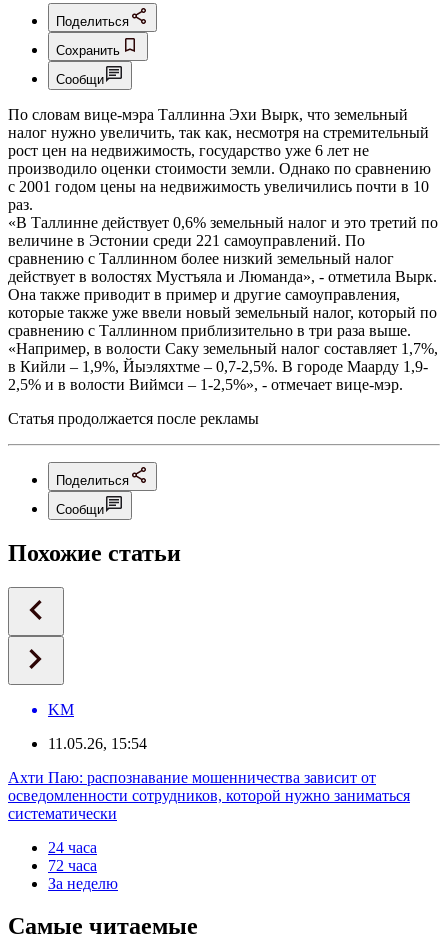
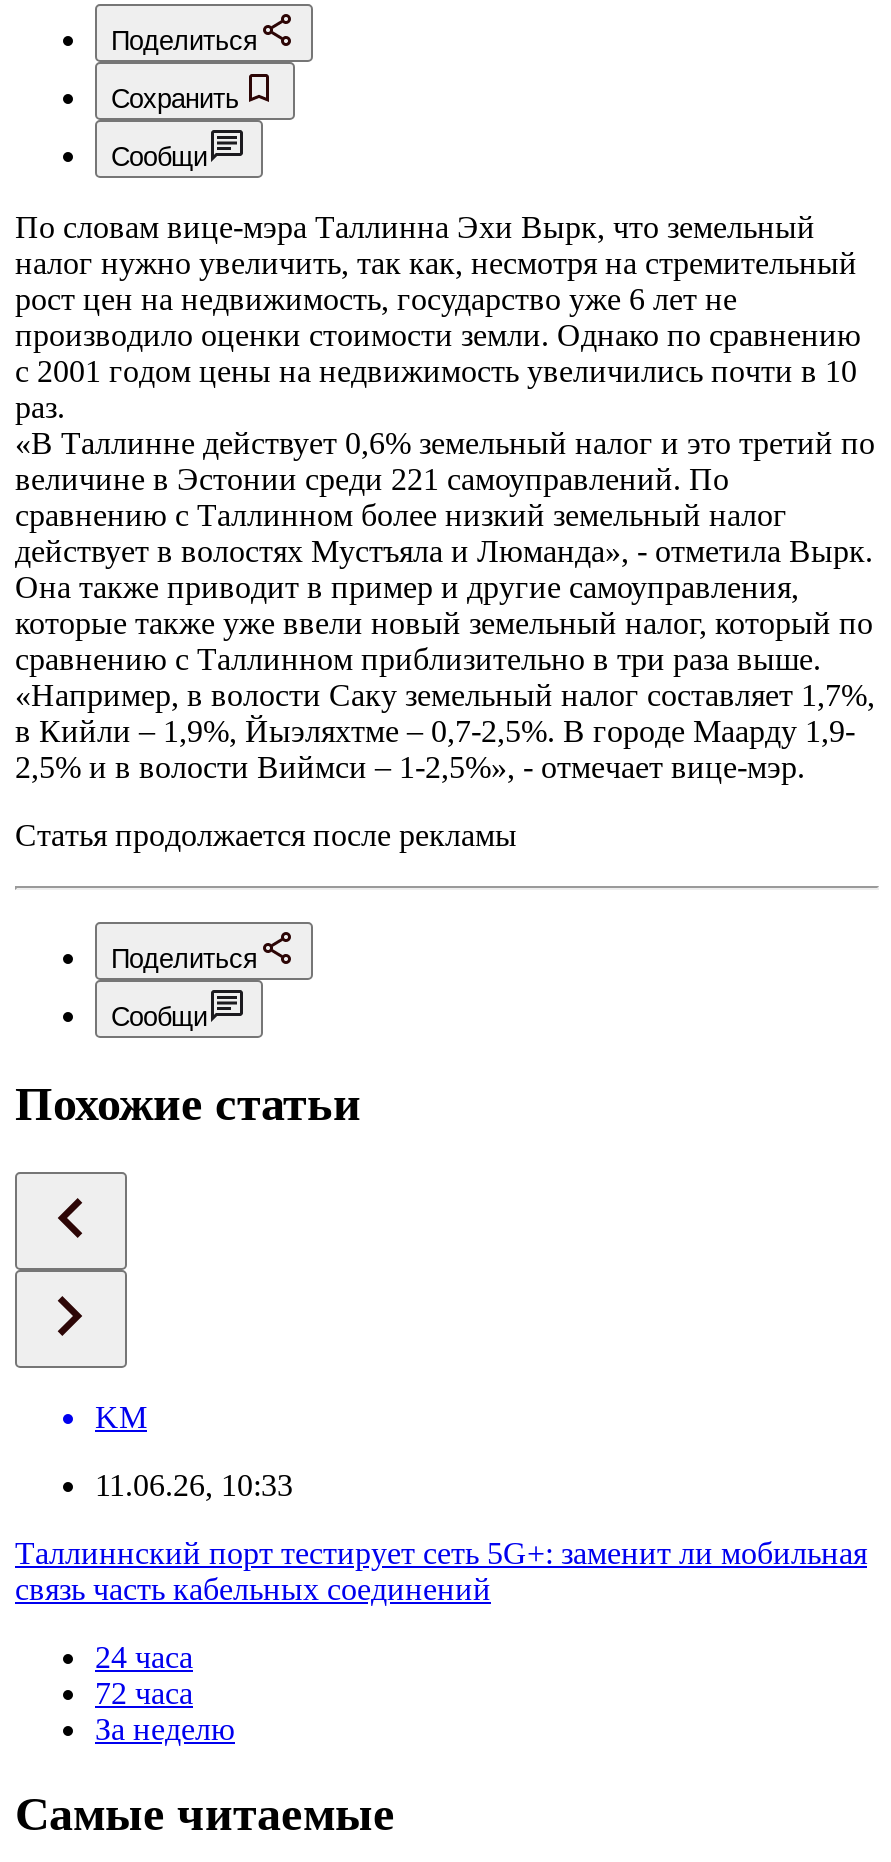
[48,735,147,752] 11.05.26, 15:54 -> [95,1467,293,1501] 11.06.26, 10:33
[8,769,410,822] Ахти Паю: распознавание мошенничества зависит от | осведомленности сотрудников, которой нужно заниматься | систематически -> [15,1535,867,1605] Таллиннский порт тестирует сеть 5G+: заменит ли мобильная | связь часть кабельных соединений

